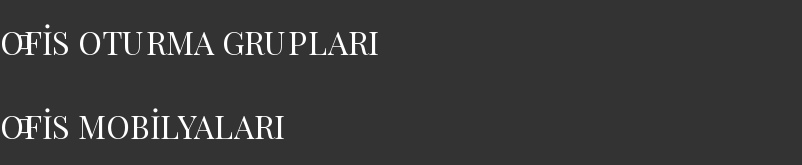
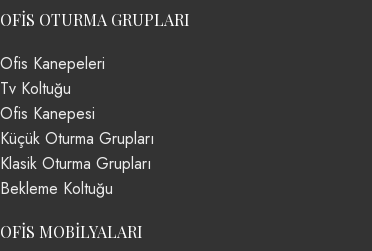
none -> [0,52,155,200] Ofis Kanepeleri | Tv Koltuğu | Ofis Kanepesi | Küçük Oturma Grupları | Klasik Oturma Grupları | Bekleme Koltuğu

